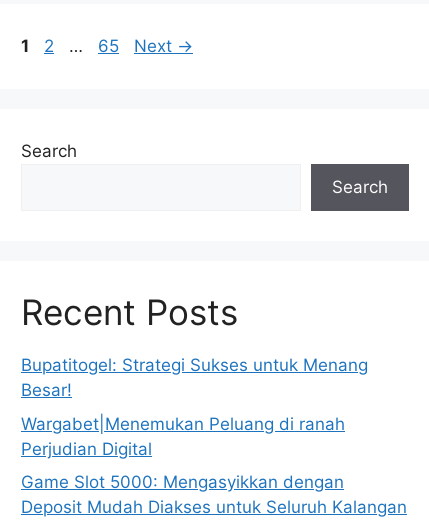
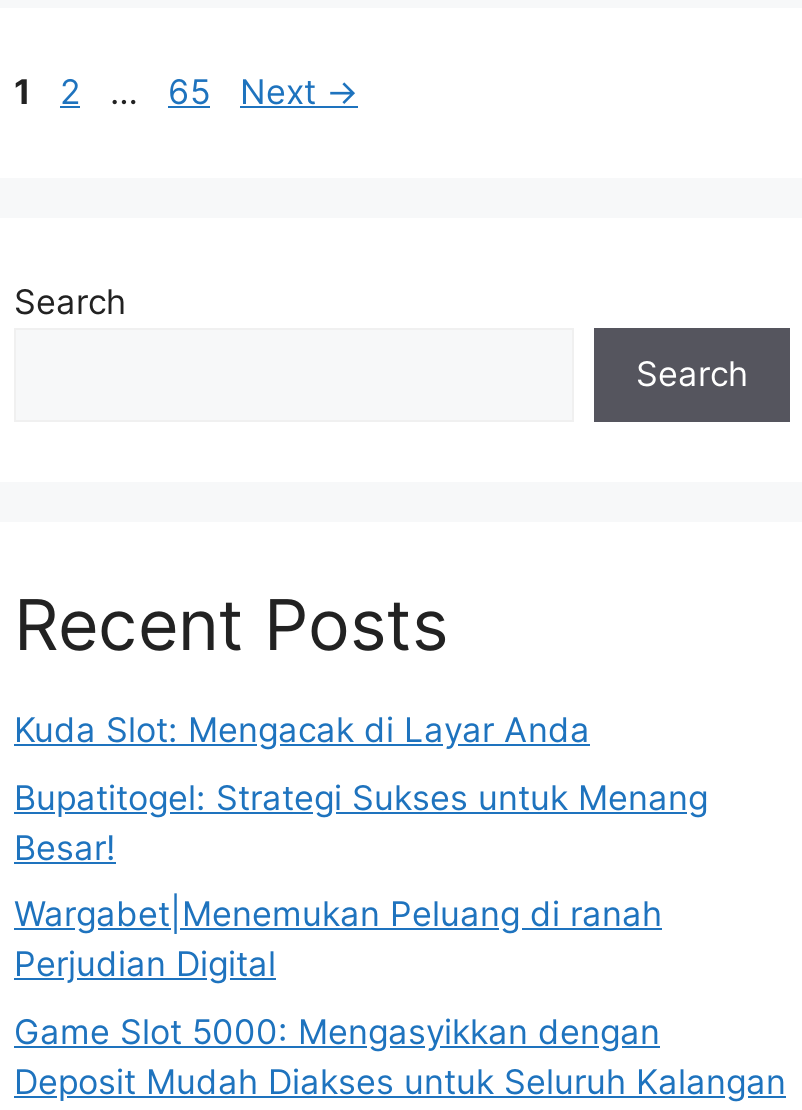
none -> [14,710,590,750] Kuda Slot: Mengacak di Layar Anda

